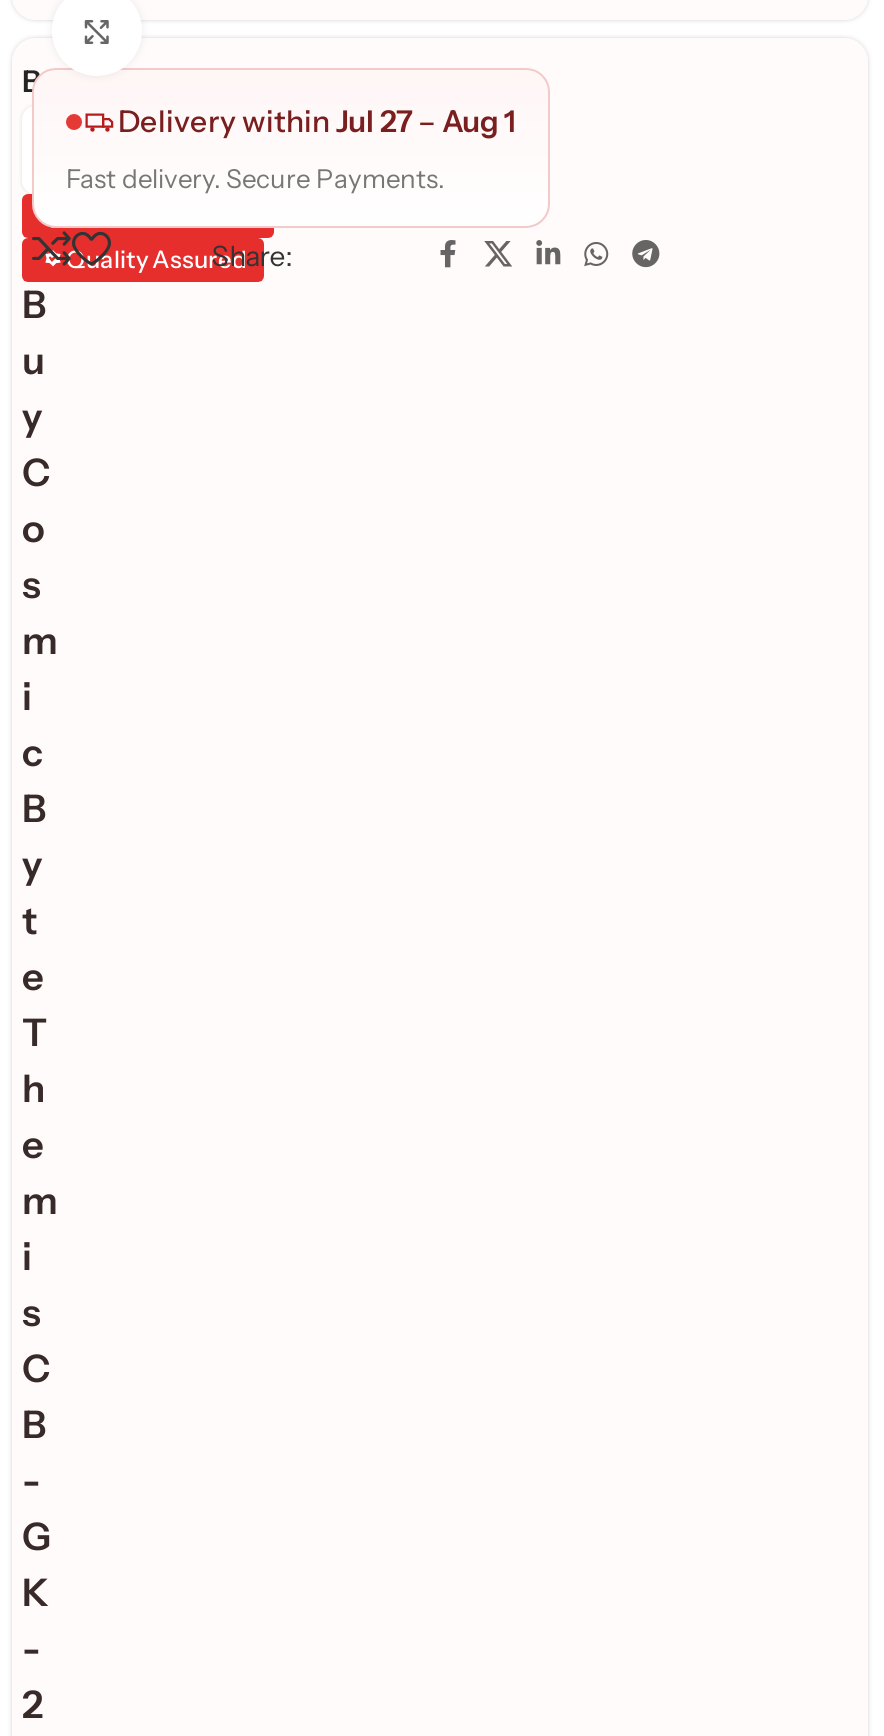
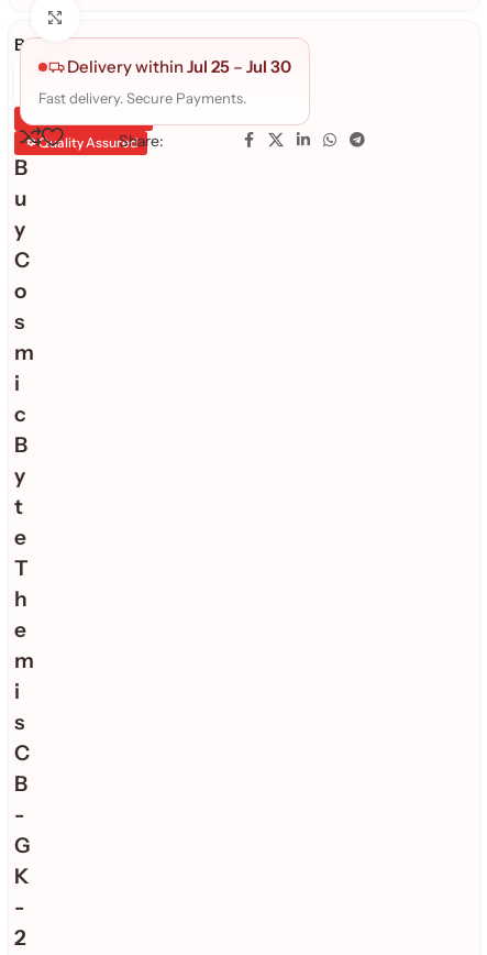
[118,102,516,140] Delivery within Jul 27 – Aug 1 -> [67,56,291,77] Delivery within Jul 25 – Jul 30

